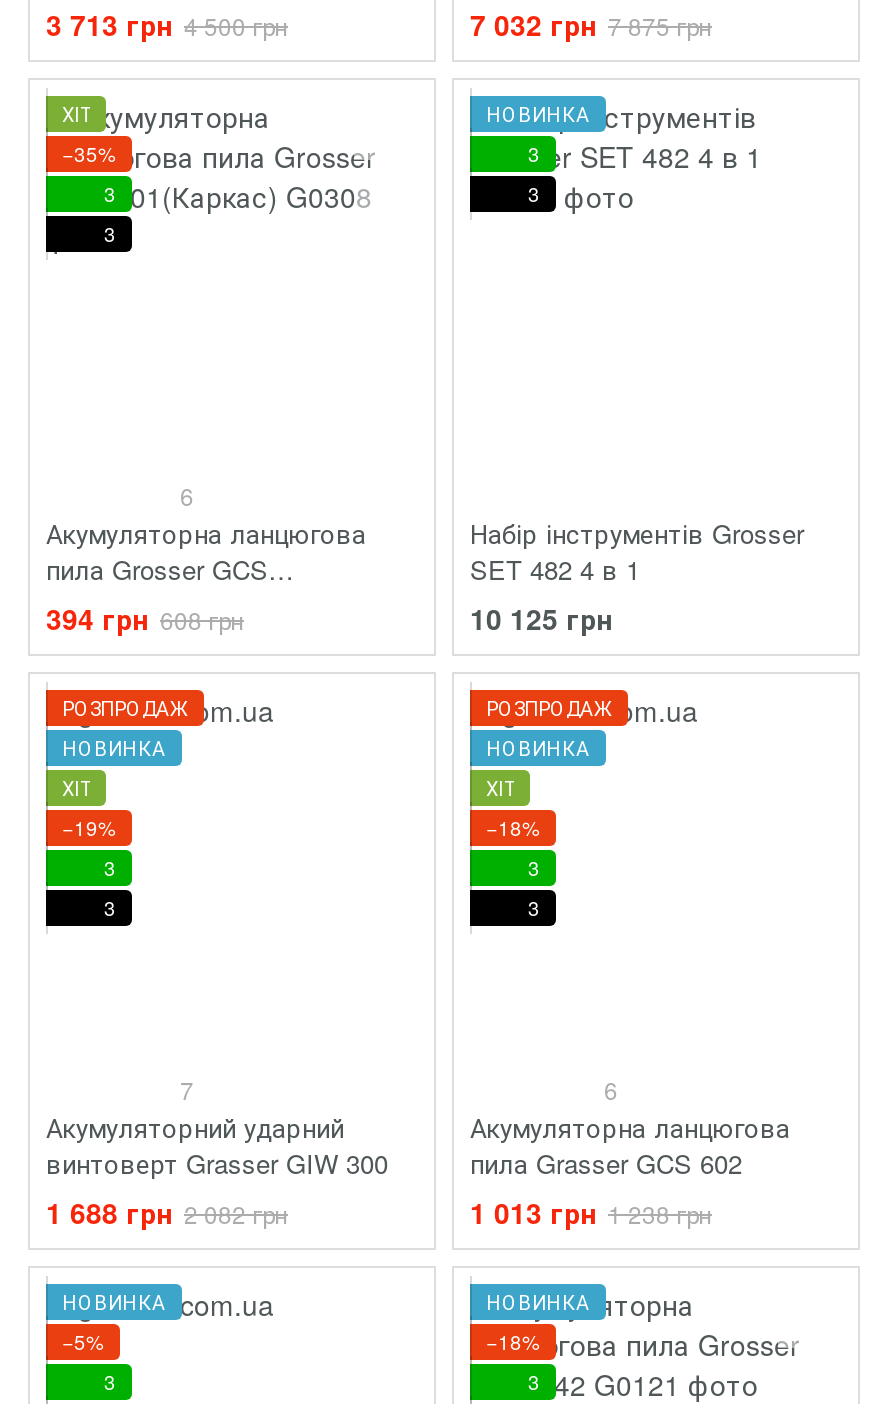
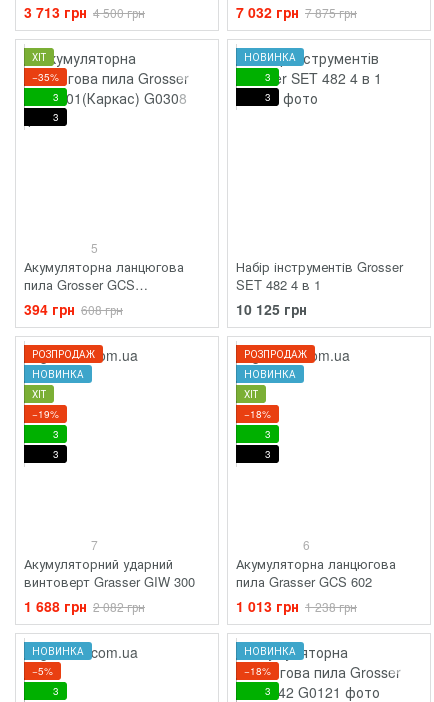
[180,478,194,512] 6 -> [91,239,98,256] 5

